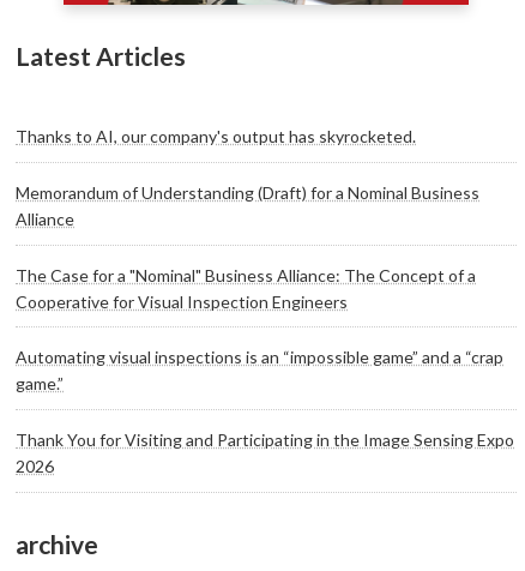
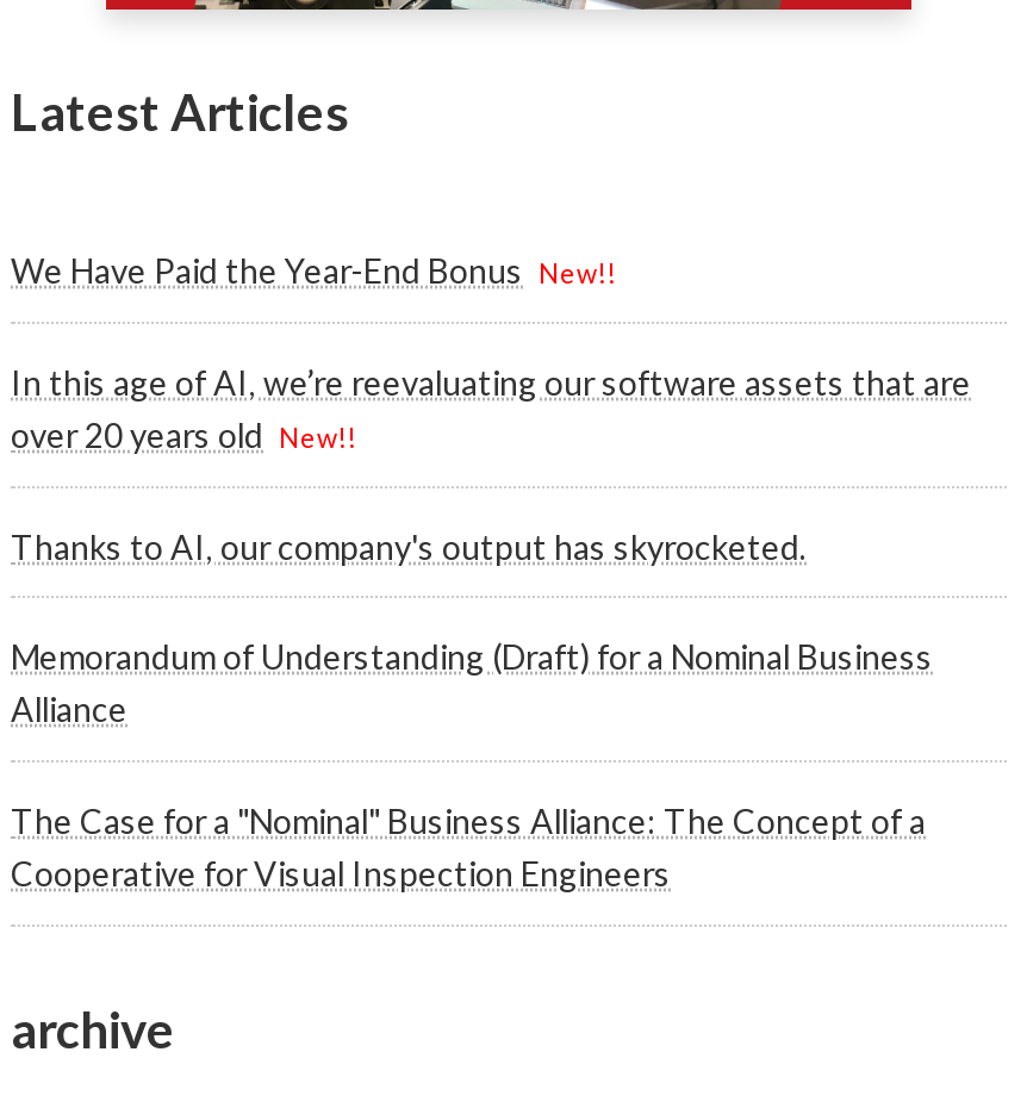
none -> [11,250,971,455] We Have Paid the Year-End Bonus New!! | In this age of AI, we’re reevaluating our software assets that are | over 20 years old New!!
moved [16,126,479,311] -> [11,526,933,894]: Thanks to AI, our company's output has skyrocketed. | Memorandum of Understanding (Draft) for a Nominal Business | Alliance | The Case for a "Nominal" Business Alliance: The Concept of a | Cooperative for Visual Inspection Engineers
[16,347,514,476] Automating visual inspections is an “impossible game” and a “crap | game.” | Thank You for Visiting and Participating in the Image Sensing Expo | 2026 -> none

